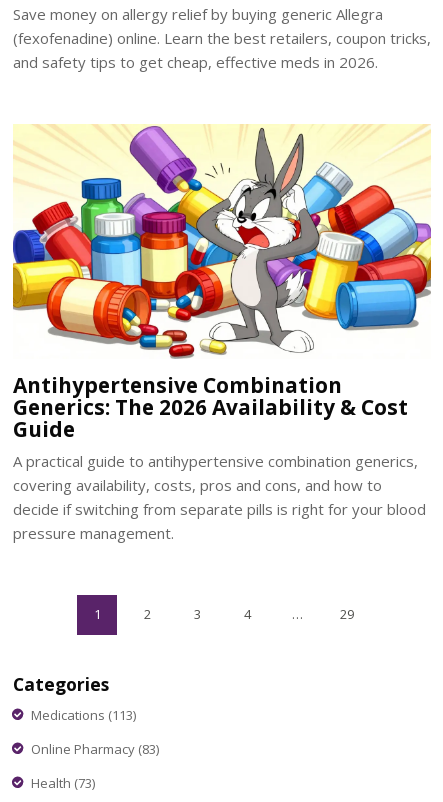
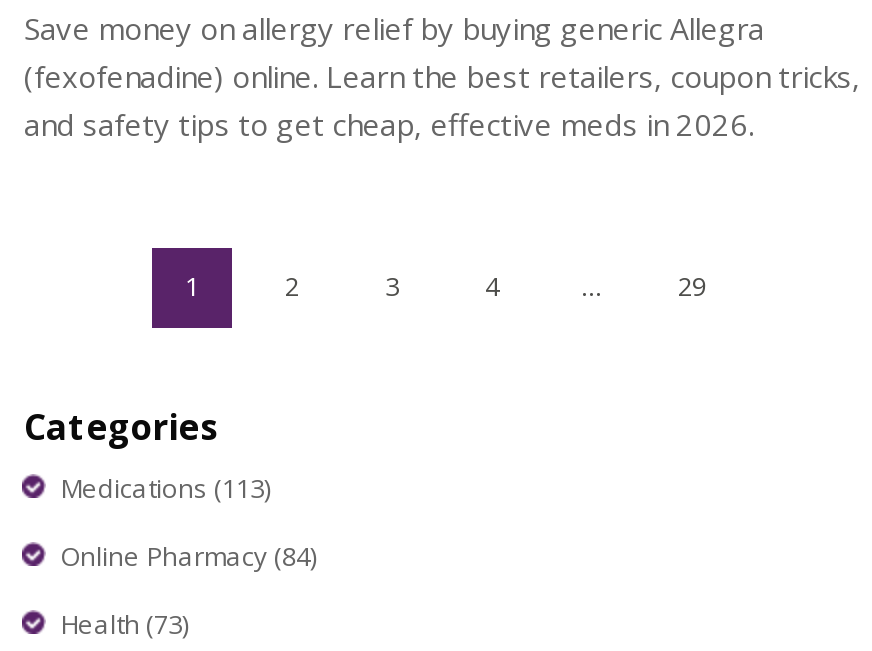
[12,124,432,543] [image] | Antihypertensive Combination | Generics: The 2026 Availability & Cost | Guide | A practical guide to antihypertensive combination generics, | covering availability, costs, pros and cons, and how to | decide if switching from separate pills is right for your blood | pressure management. -> none
[31,740,159,758] Online Pharmacy (83) -> [60,537,316,573] Online Pharmacy (84)

